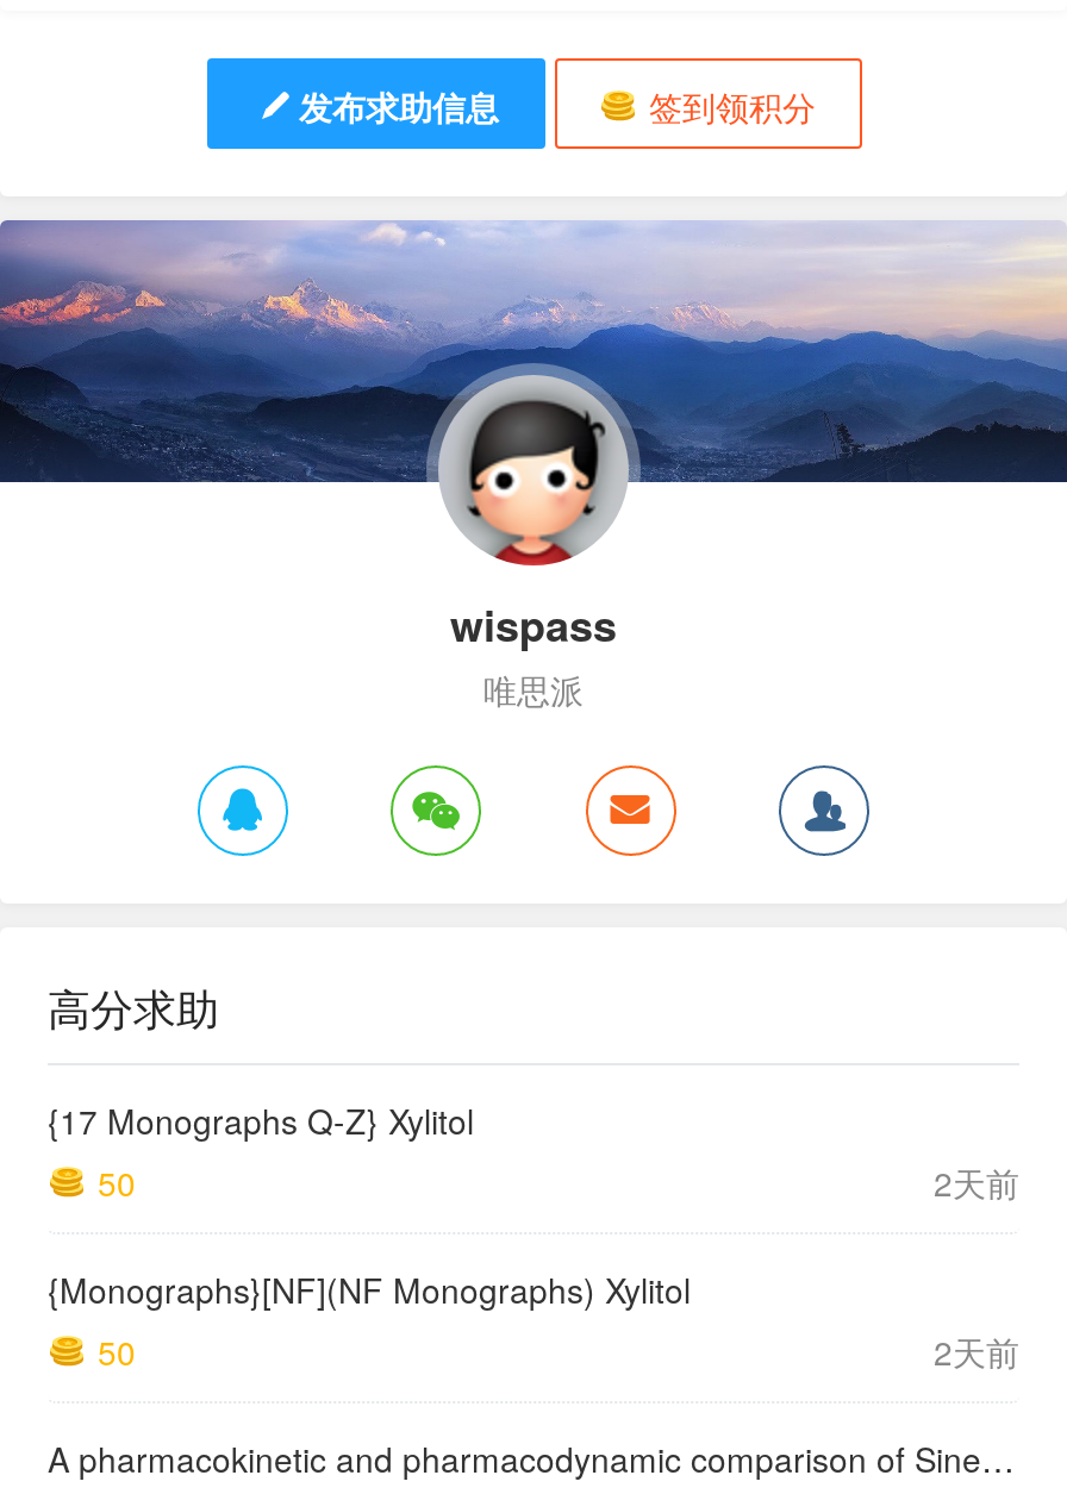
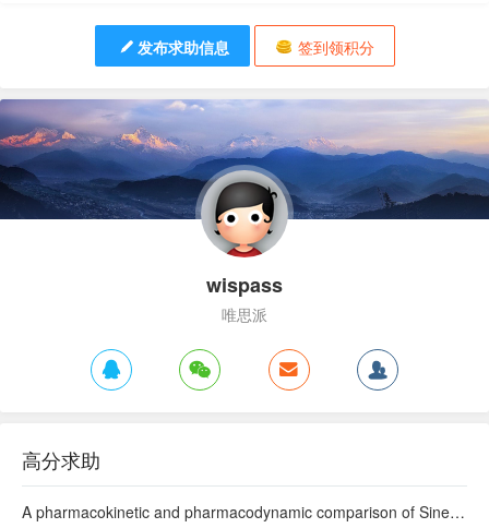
[48,1096,1019,1375] {17 Monographs Q-Z} Xylitol | 50 | 2天前 | {Monographs}[NF](NF Monographs) Xylitol | 50 | 2天前 -> none

